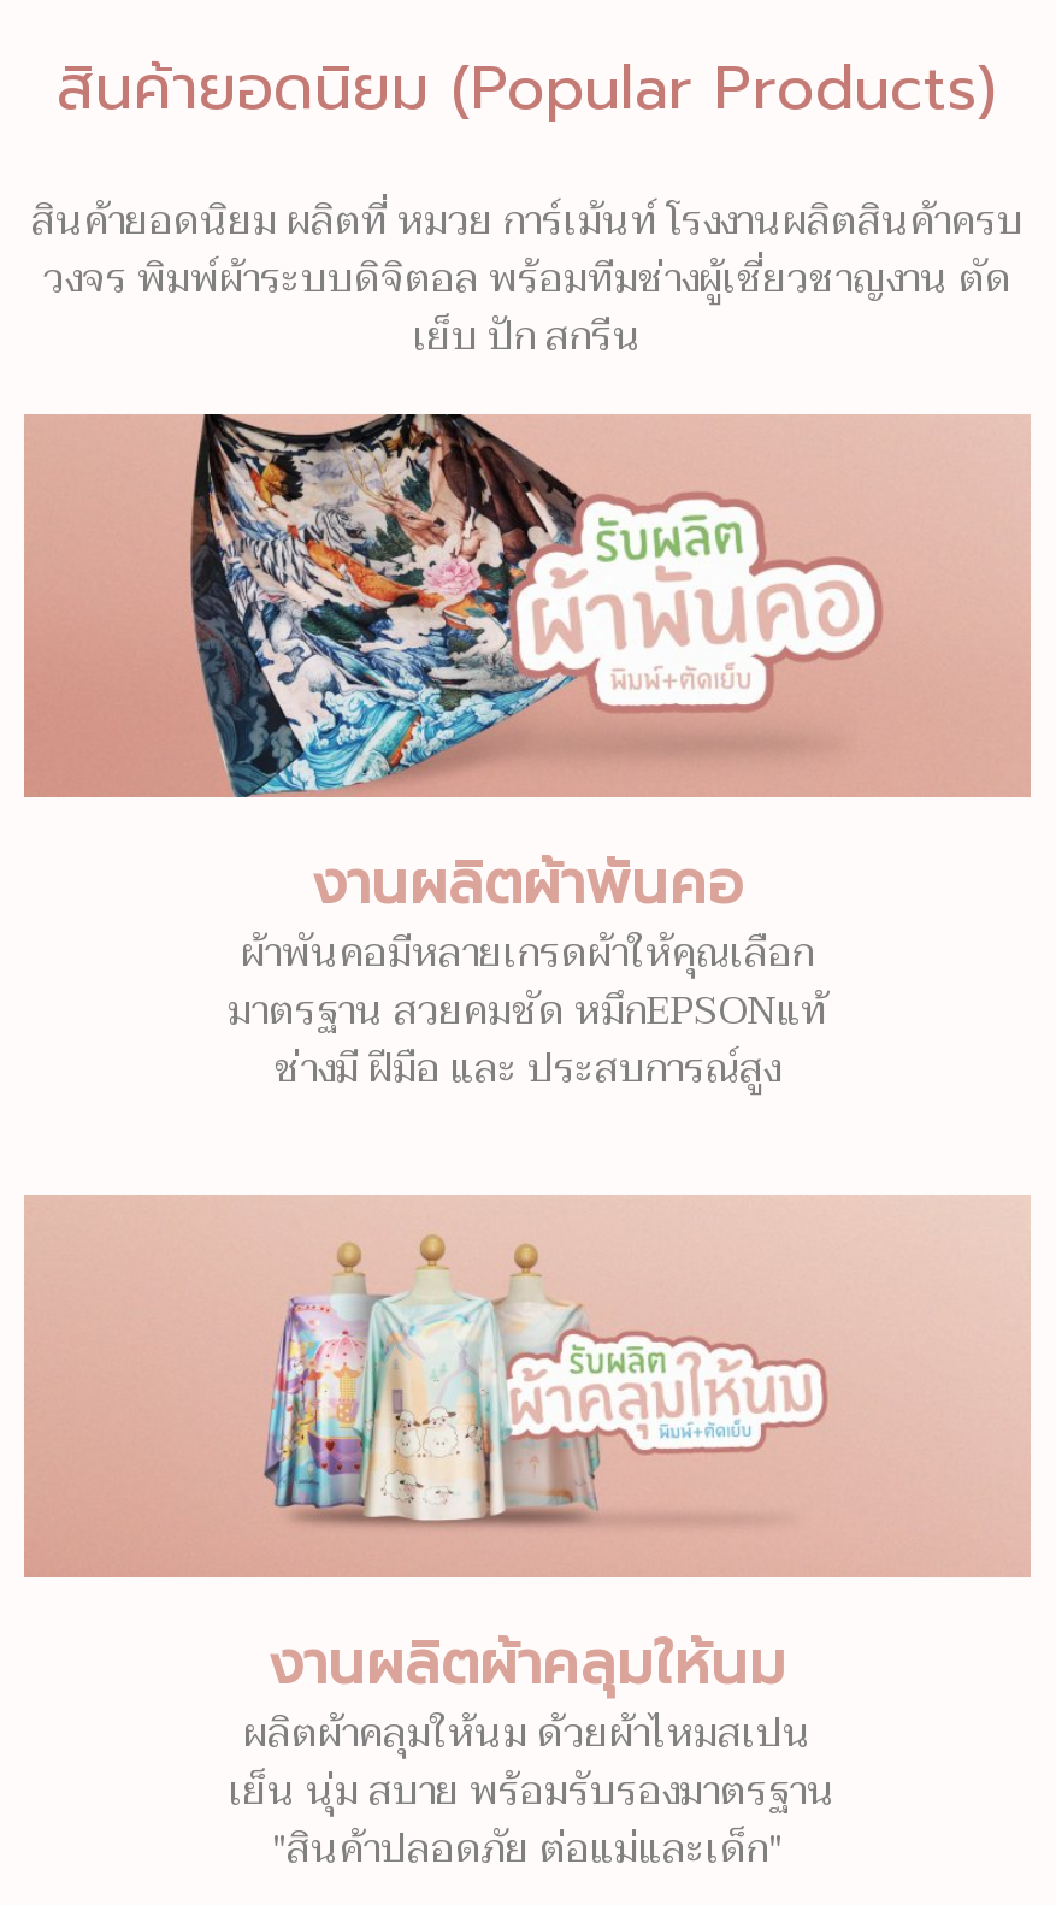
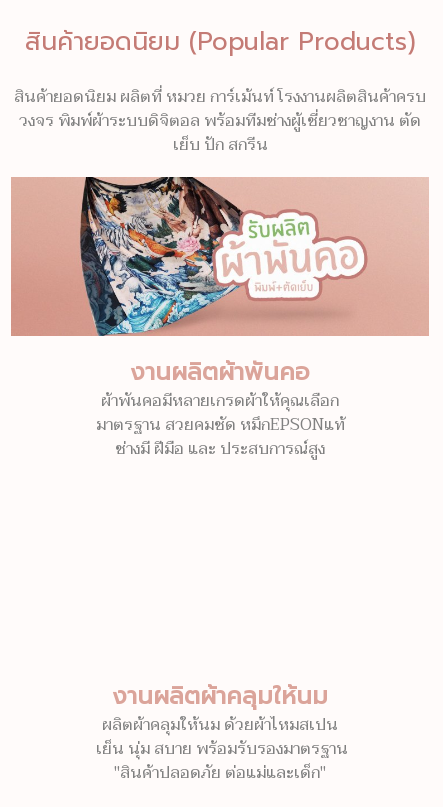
[22,1195,1031,1580] [image] -> none

